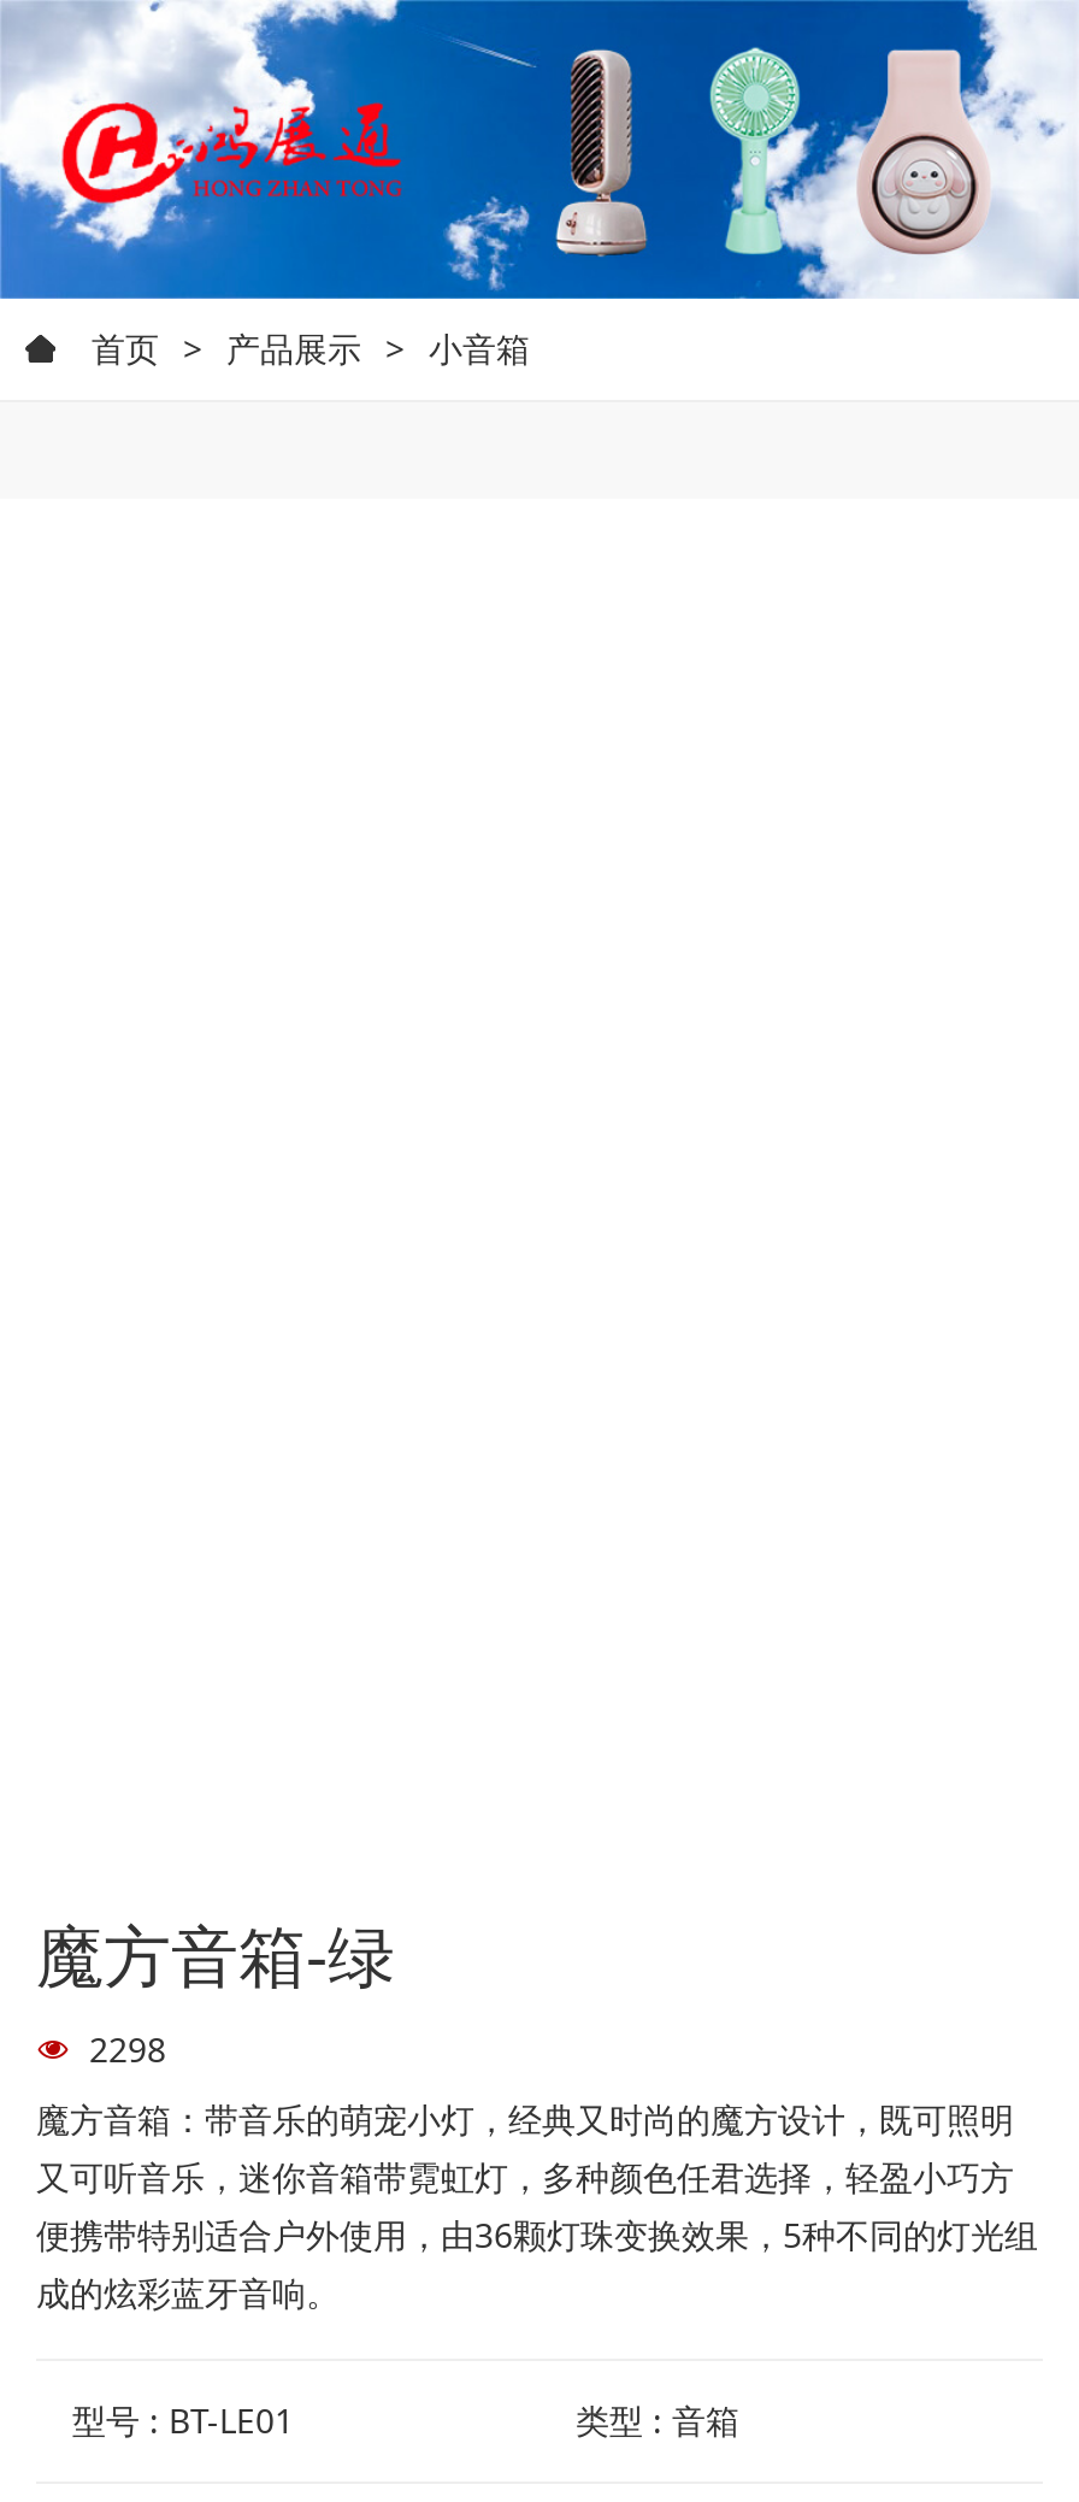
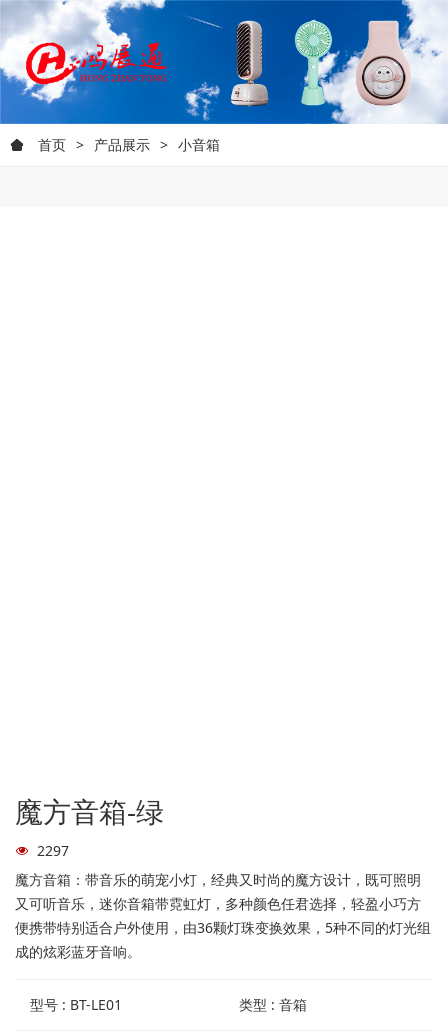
[70,2027,166,2073] 2298 -> [29,841,69,860] 2297

